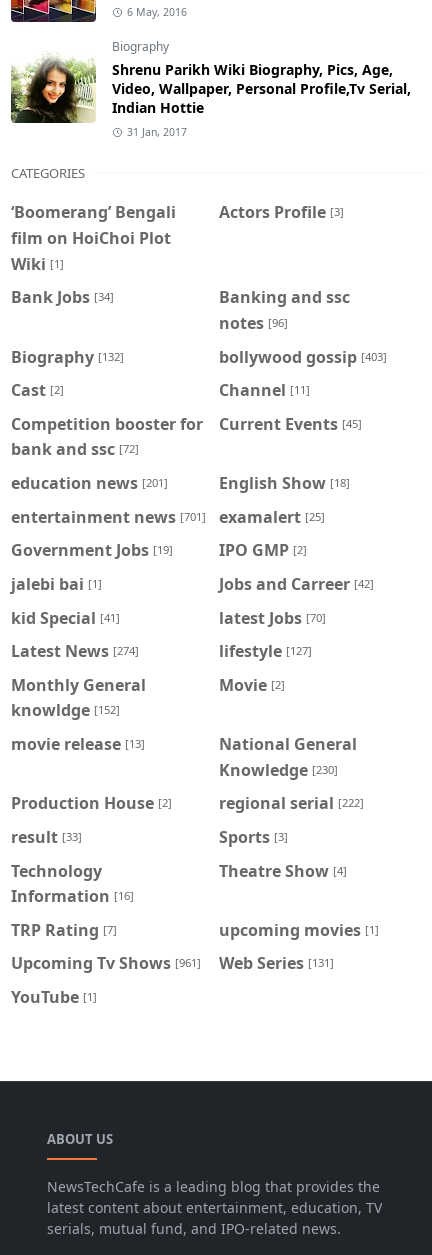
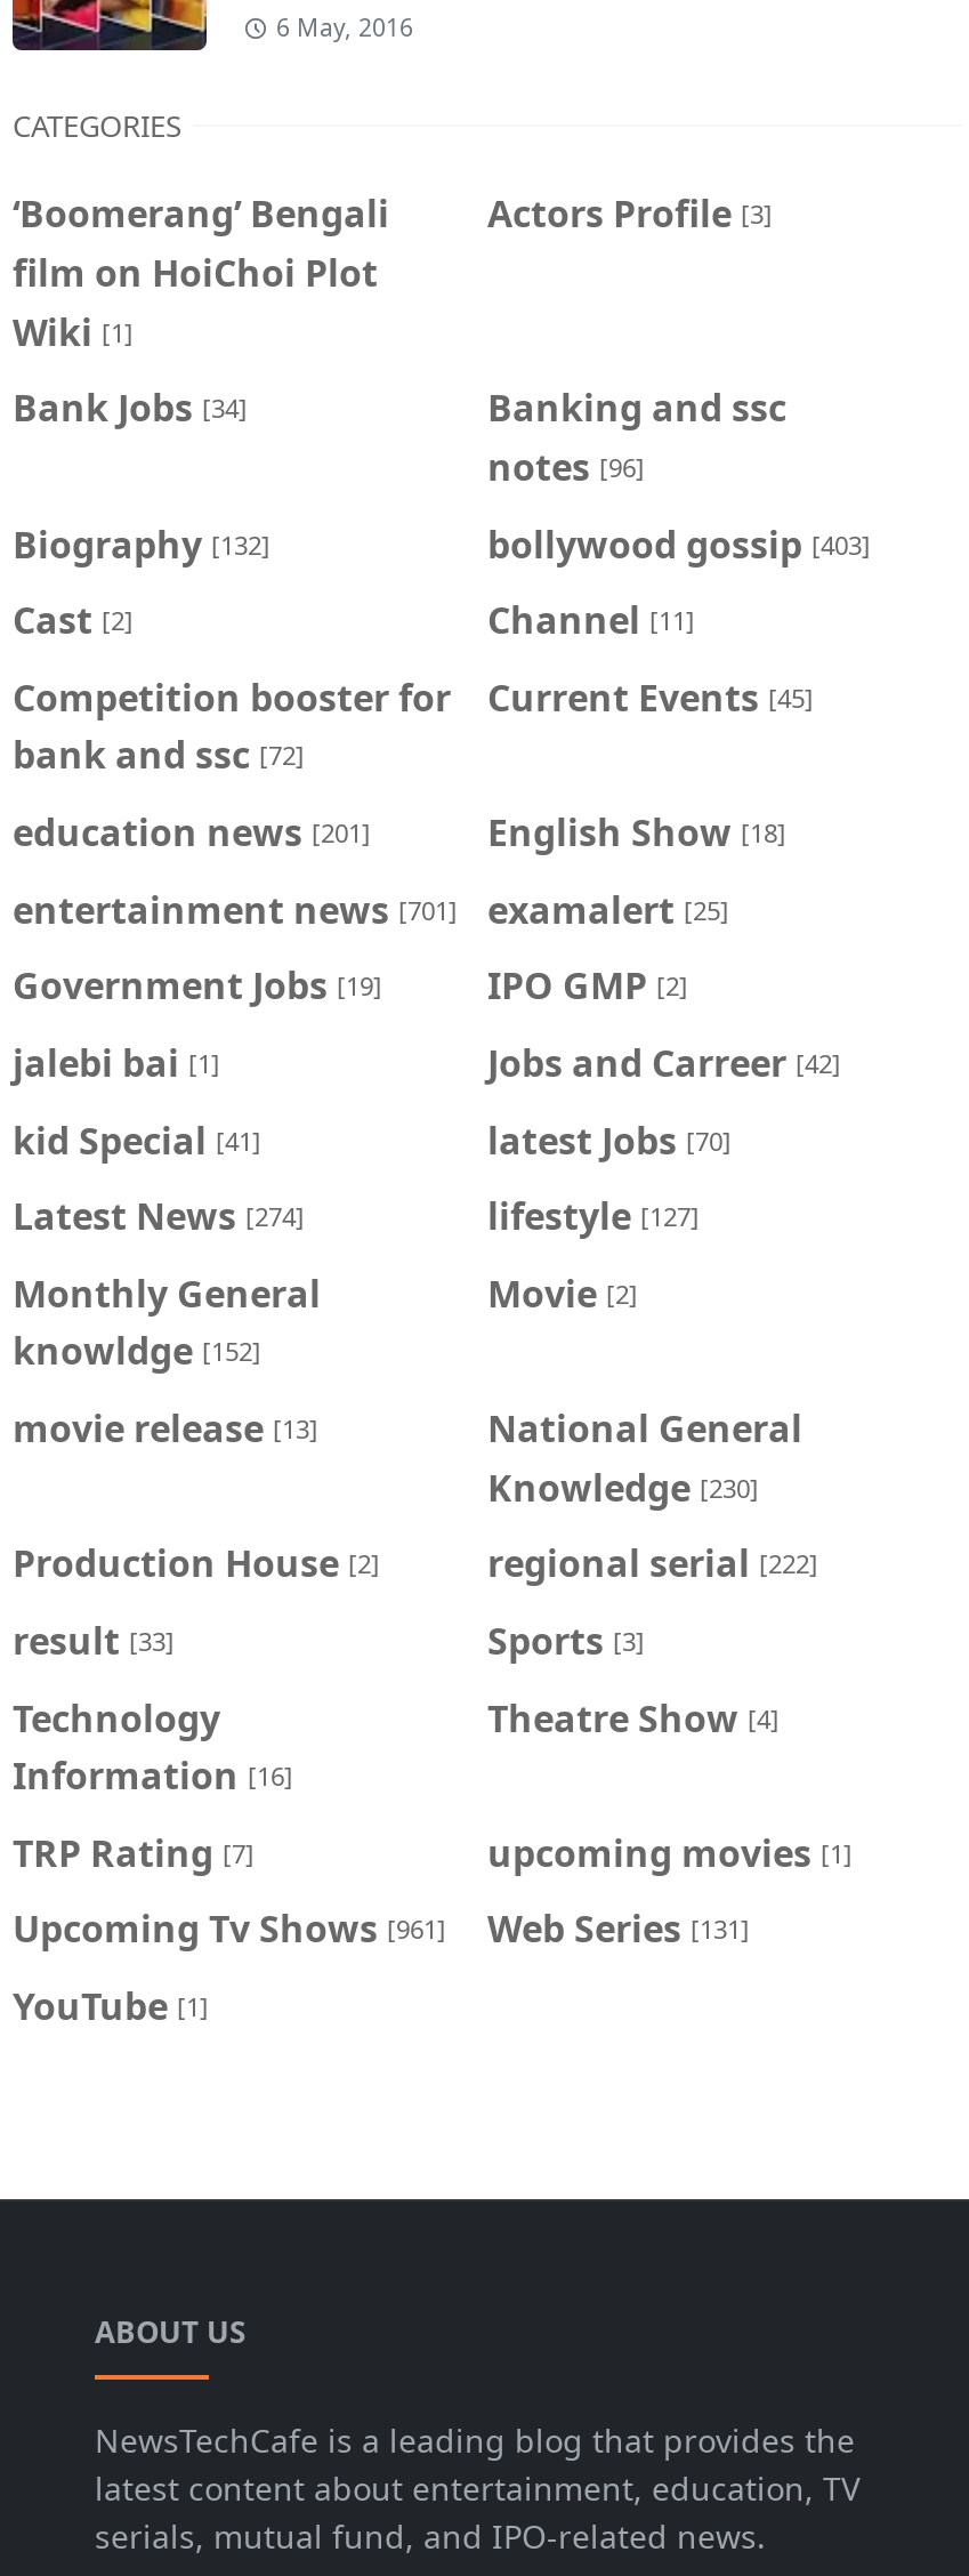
[10,38,411,139] [image] | Biography | Shrenu Parikh Wiki Biography, Pics, Age, | Video, Wallpaper, Personal Profile,Tv Serial, | Indian Hottie | 31 Jan, 2017 -> none

